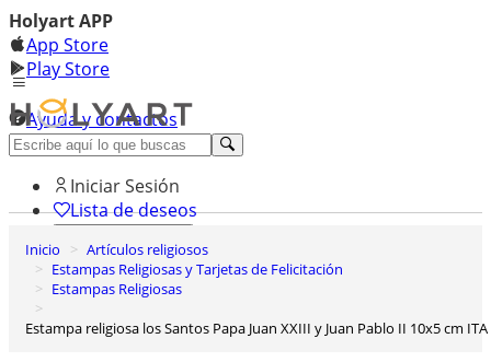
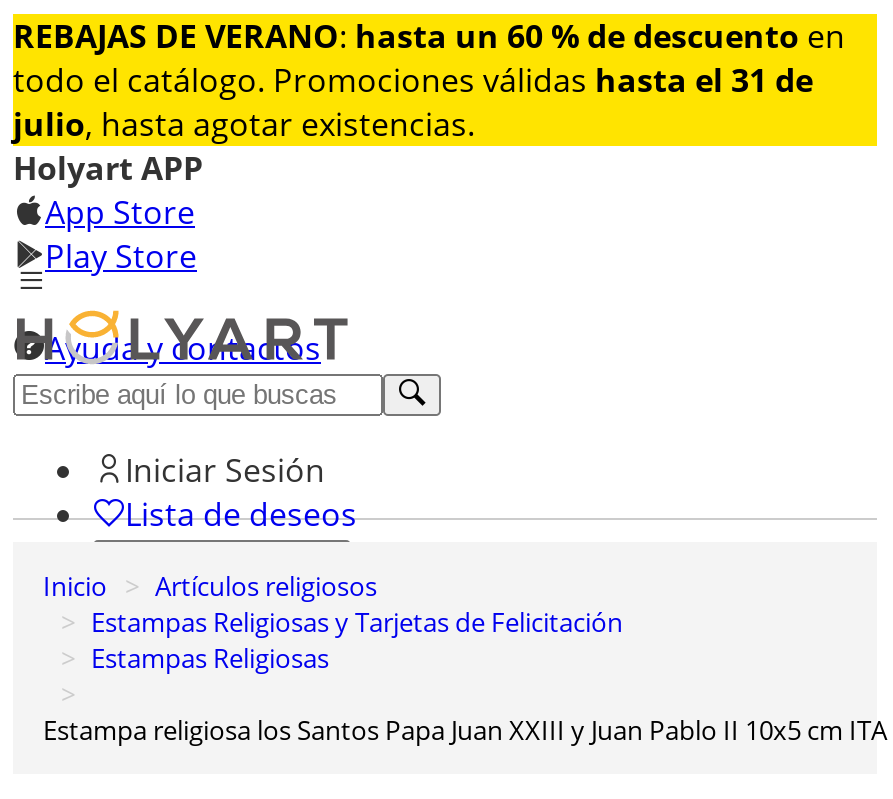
none -> [13,12,879,148] [image] | REBAJAS DE VERANO: hasta un 60 % de descuento en | todo el catálogo. Promociones válidas hasta el 31 de | julio, hasta agotar existencias.

